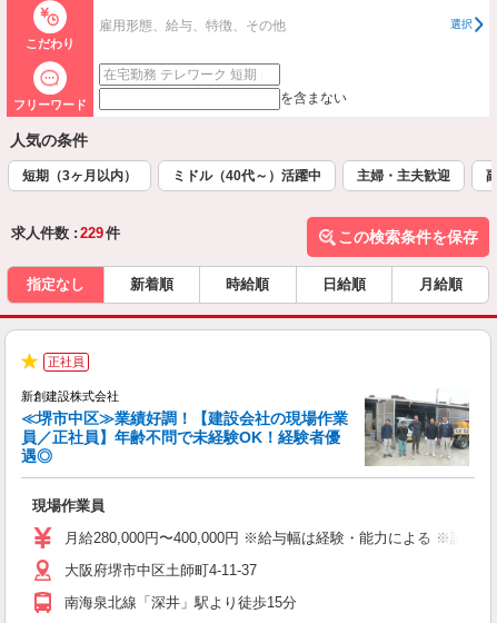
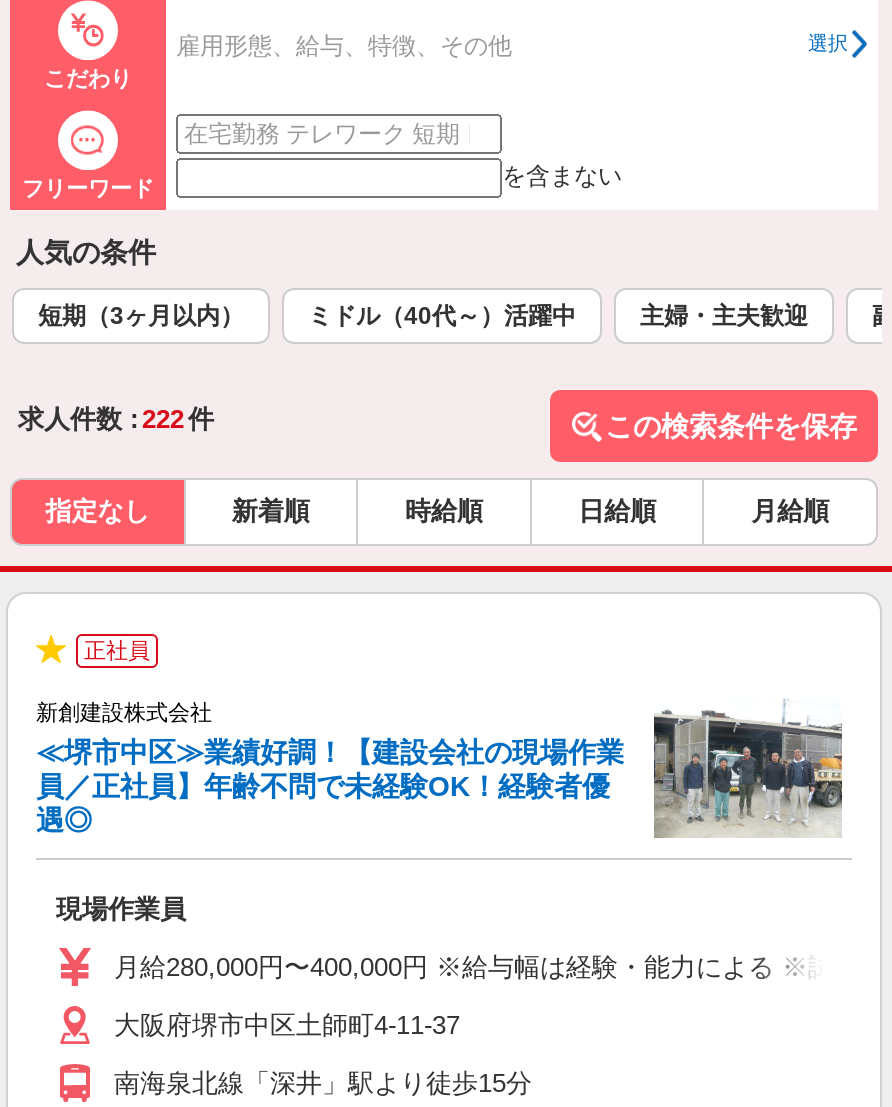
[11,225,120,242] 求人件数 : 229 件 -> [18,404,214,434] 求人件数 : 222 件

